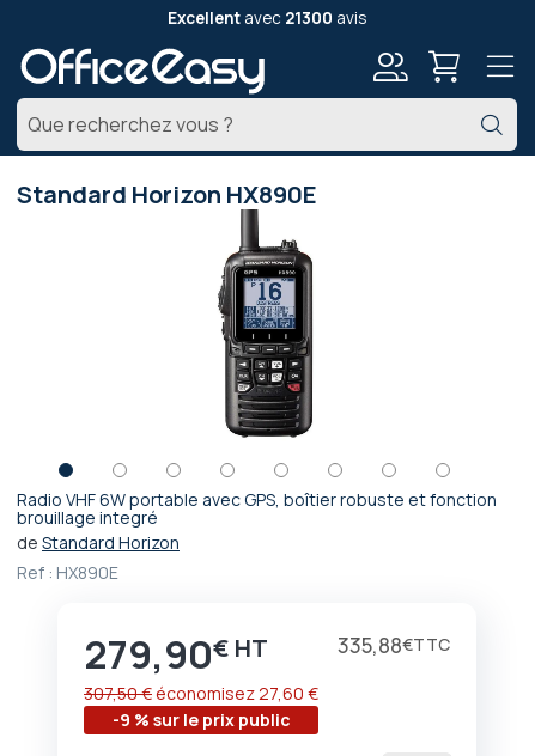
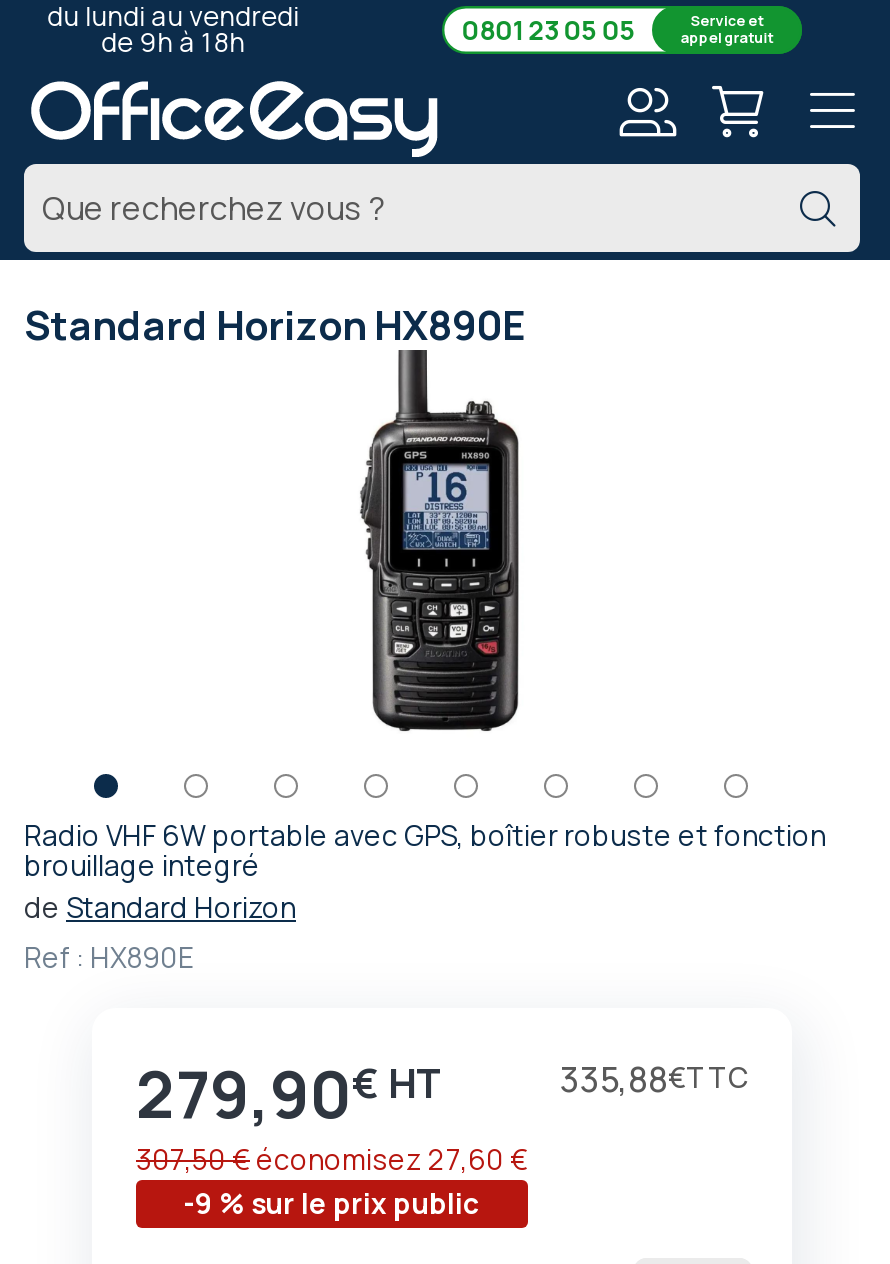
[168,7,366,28] Excellent avec 21300 avis -> [47,0,772,60] du lundi au vendredi | de 9h à 18h | 0801 23 05 05 | Service et | appel gratuit

